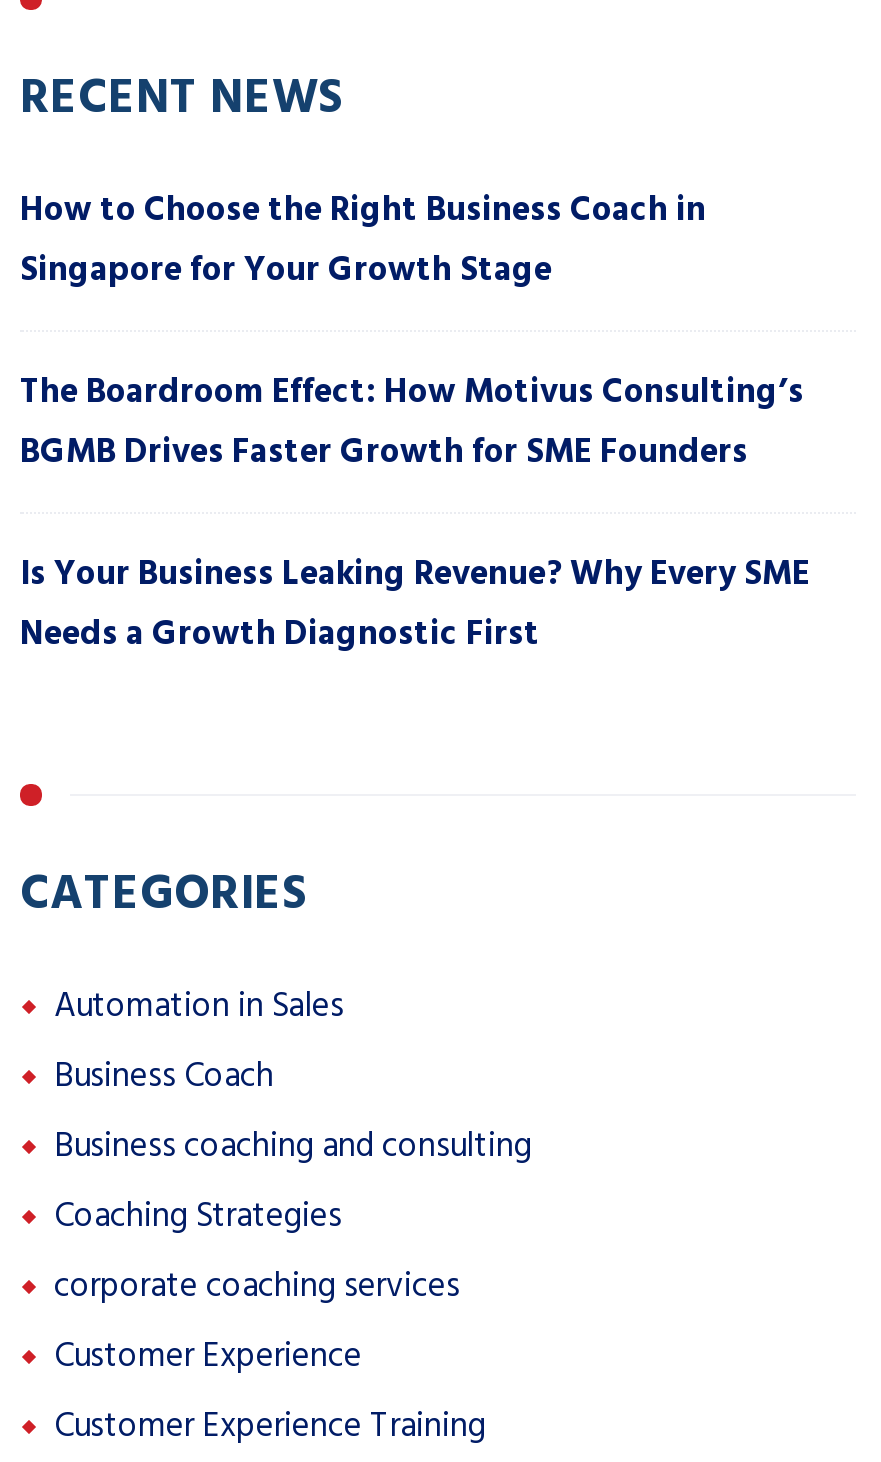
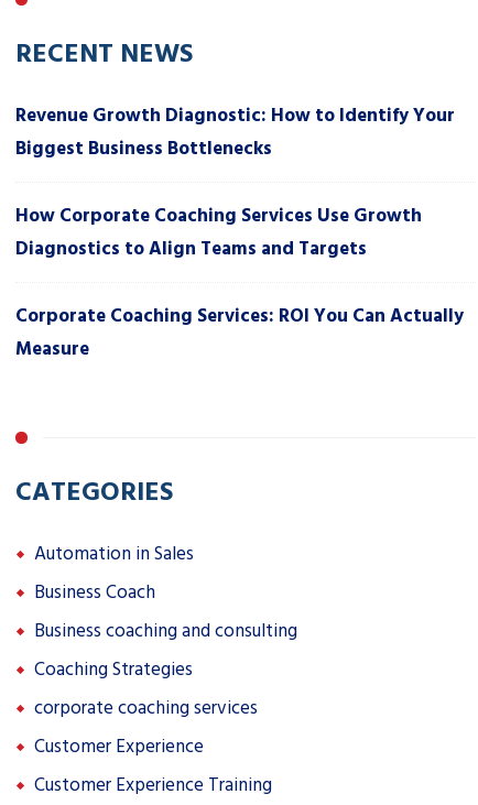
[20,182,706,298] How to Choose the Right Business Coach in | Singapore for Your Growth Stage -> [15,100,455,164] Revenue Growth Diagnostic: How to Identify Your | Biggest Business Bottlenecks
[20,364,804,480] The Boardroom Effect: How Motivus Consulting’s | BGMB Drives Faster Growth for SME Founders -> [15,200,422,264] How Corporate Coaching Services Use Growth | Diagnostics to Align Teams and Targets
[20,546,810,662] Is Your Business Leaking Revenue? Why Every SME | Needs a Growth Diagnostic First -> [15,301,464,365] Corporate Coaching Services: ROI You Can Actually | Measure

